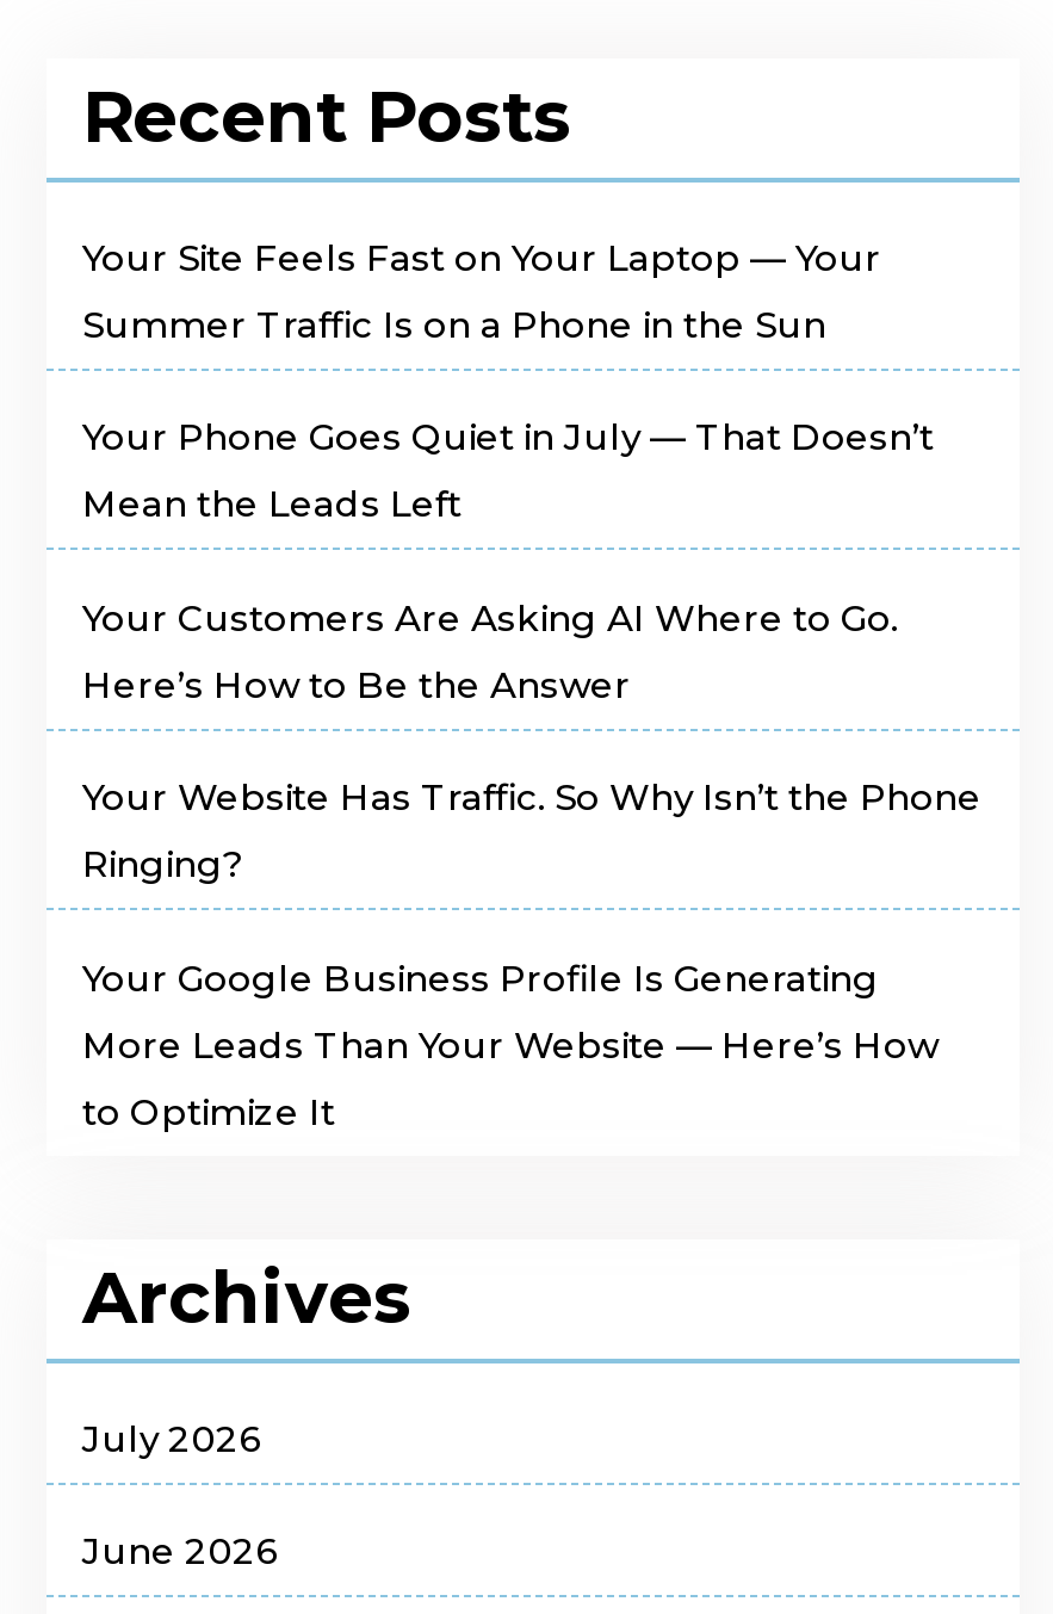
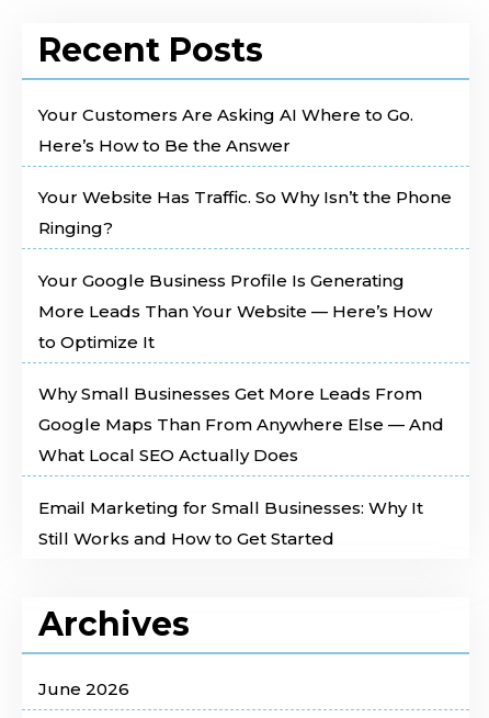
[82,234,934,526] Your Site Feels Fast on Your Laptop — Your | Summer Traffic Is on a Phone in the Sun | Your Phone Goes Quiet in July — That Doesn’t | Mean the Leads Left -> none
moved [82,594,981,1133] -> [38,104,452,352]: Your Customers Are Asking AI Where to Go. | Here’s How to Be the Answer | Your Website Has Traffic. So Why Isn’t the Phone | Ringing? | Your Google Business Profile Is Generating | More Leads Than Your Website — Here’s How | to Optimize It
none -> [38,384,444,549] Why Small Businesses Get More Leads From | Google Maps Than From Anywhere Else — And | What Local SEO Actually Does | Email Marketing for Small Businesses: Why It | Still Works and How to Get Started
moved [82,1252,411,1341] -> [38,604,190,644]: Archives
[82,1415,264,1460] July 2026 -> none

